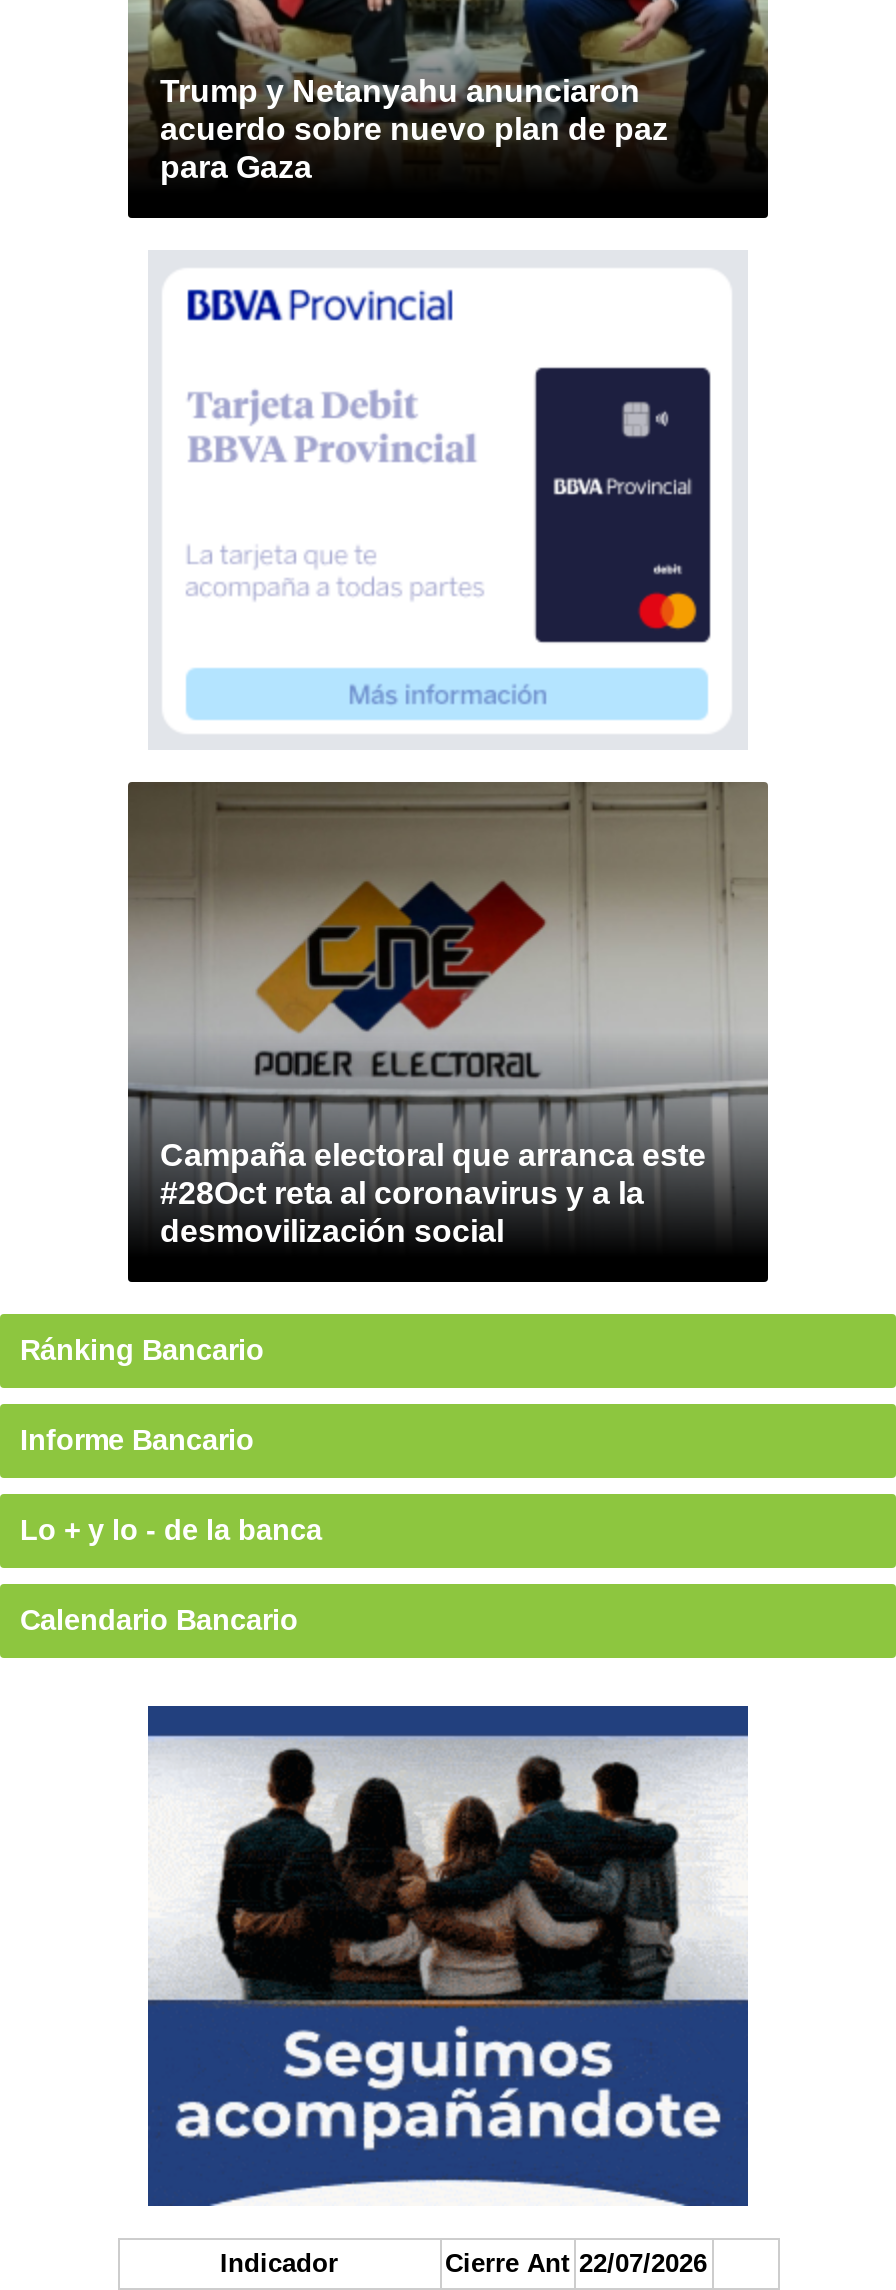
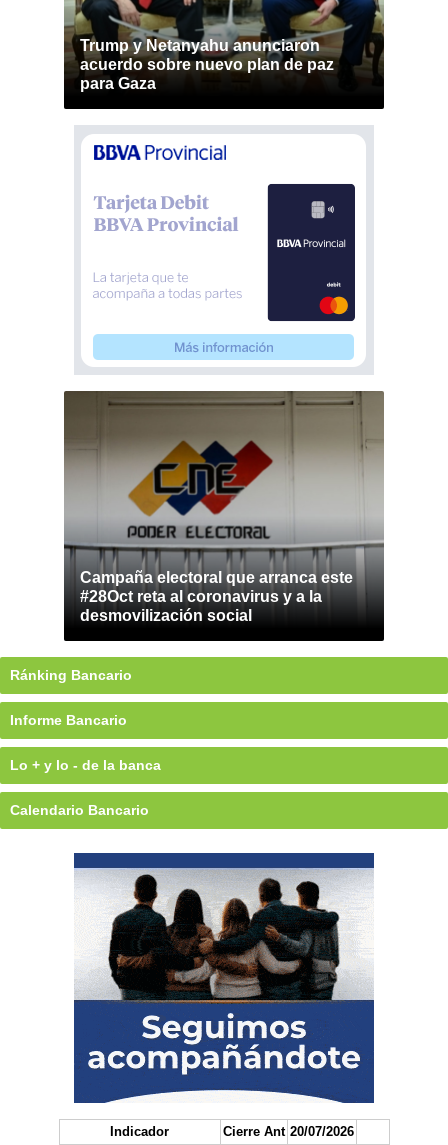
[445,2248,707,2278] Cierre Ant 22/07/2026 -> [222,1124,353,1139] Cierre Ant 20/07/2026

